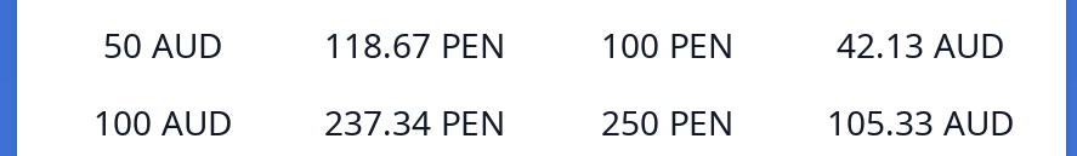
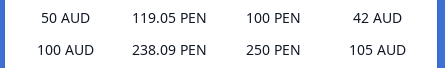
[324,22,506,68] 118.67 PEN -> [131,8,206,27] 119.05 PEN
[837,22,1004,68] 42.13 AUD -> [352,8,401,27] 42 AUD
[93,100,506,146] 100 AUD 237.34 PEN -> [36,40,206,59] 100 AUD 238.09 PEN
[827,100,1014,146] 105.33 AUD -> [348,40,405,59] 105 AUD

